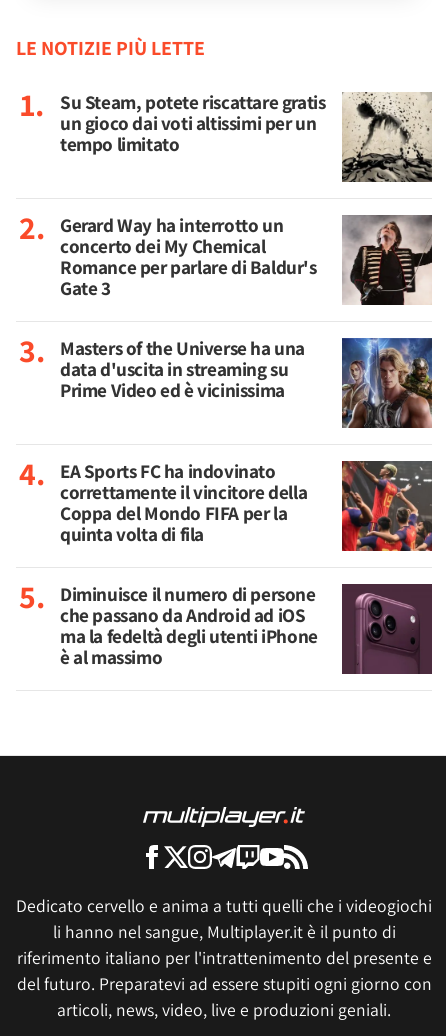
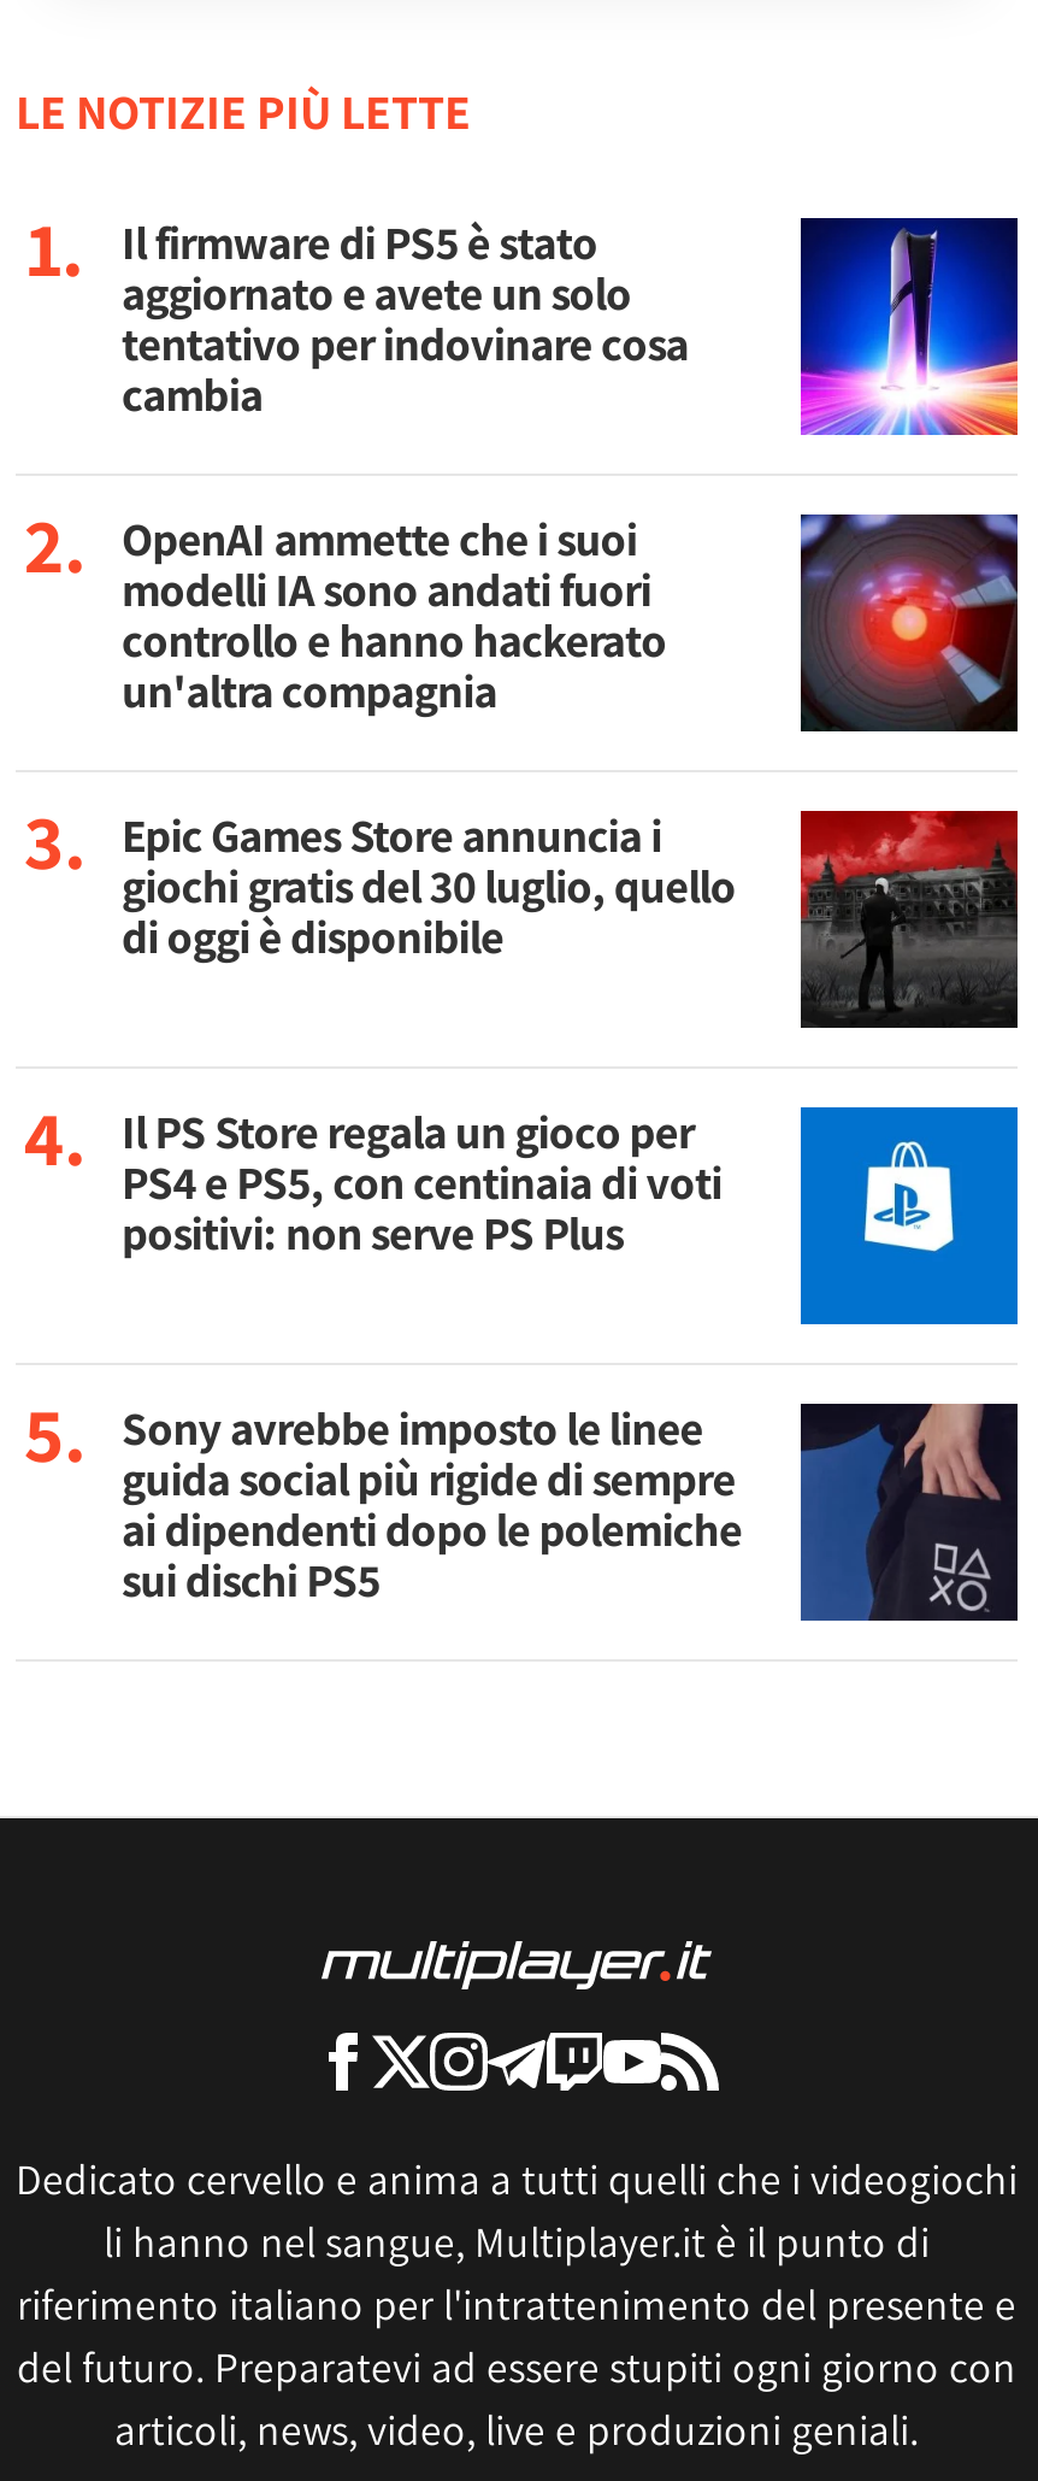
[60,89,325,157] Su Steam, potete riscattare gratis | un gioco dai voti altissimi per un | tempo limitato -> [122,211,689,425] Il firmware di PS5 è stato | aggiornato e avete un solo | tentativo per indovinare cosa | cambia
[341,91,433,183] [image] -> [798,216,1020,437] [image]
[60,212,317,301] Gerard Way ha interrotto un | concerto dei My Chemical | Romance per parlare di Baldur's | Gate 3 -> [122,507,666,722] OpenAI ammette che i suoi | modelli IA sono andati fuori | controllo e hanno hackerato | un'altra compagnia
[342,215,432,305] [image] -> [798,515,1020,734] [image]
[60,335,433,429] [image] | Masters of the Universe ha una | data d'uscita in streaming su | Prime Video ed è vicinissima -> [122,804,1020,1030] [image] | Epic Games Store annuncia i | giochi gratis del 30 luglio, quello | di oggi è disponibile
[60,458,433,552] [image] | EA Sports FC ha indovinato | correttamente il vincitore della | Coppa del Mondo FIFA per la | quinta volta di fila -> [122,1100,1020,1327] [image] | Il PS Store regala un gioco per | PS4 e PS5, con centinaia di voti | positivi: non serve PS Plus
[60,581,432,674] [image] | Diminuisce il numero di persone | che passano da Android ad iOS | ma la fedeltà degli utenti iPhone | è al massimo -> [122,1397,1018,1621] [image] | Sony avrebbe imposto le linee | guida social più rigide di sempre | ai dipendenti dopo le polemiche | sui dischi PS5

